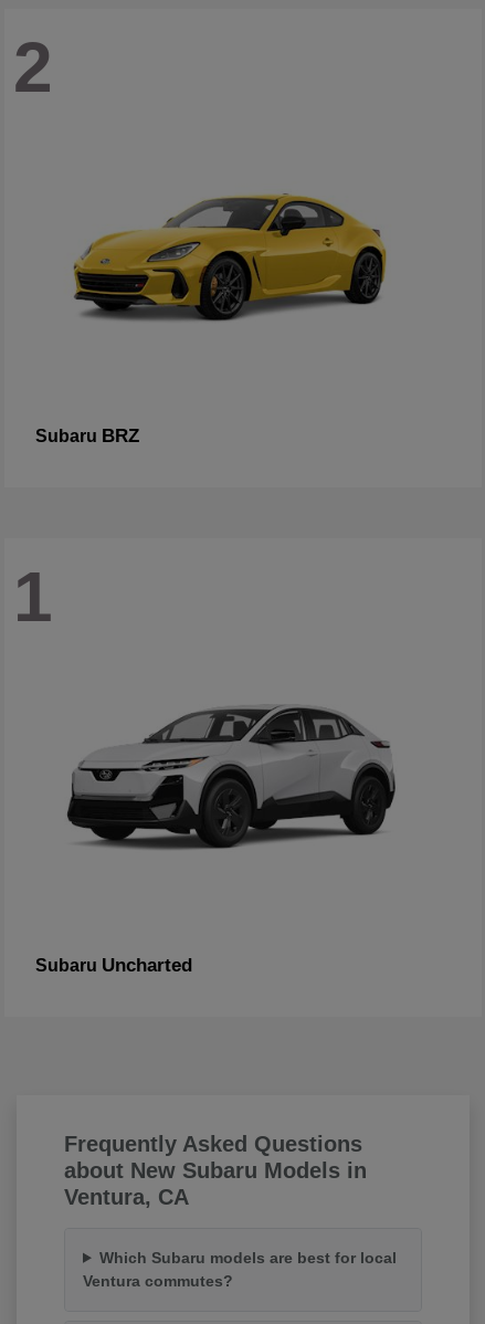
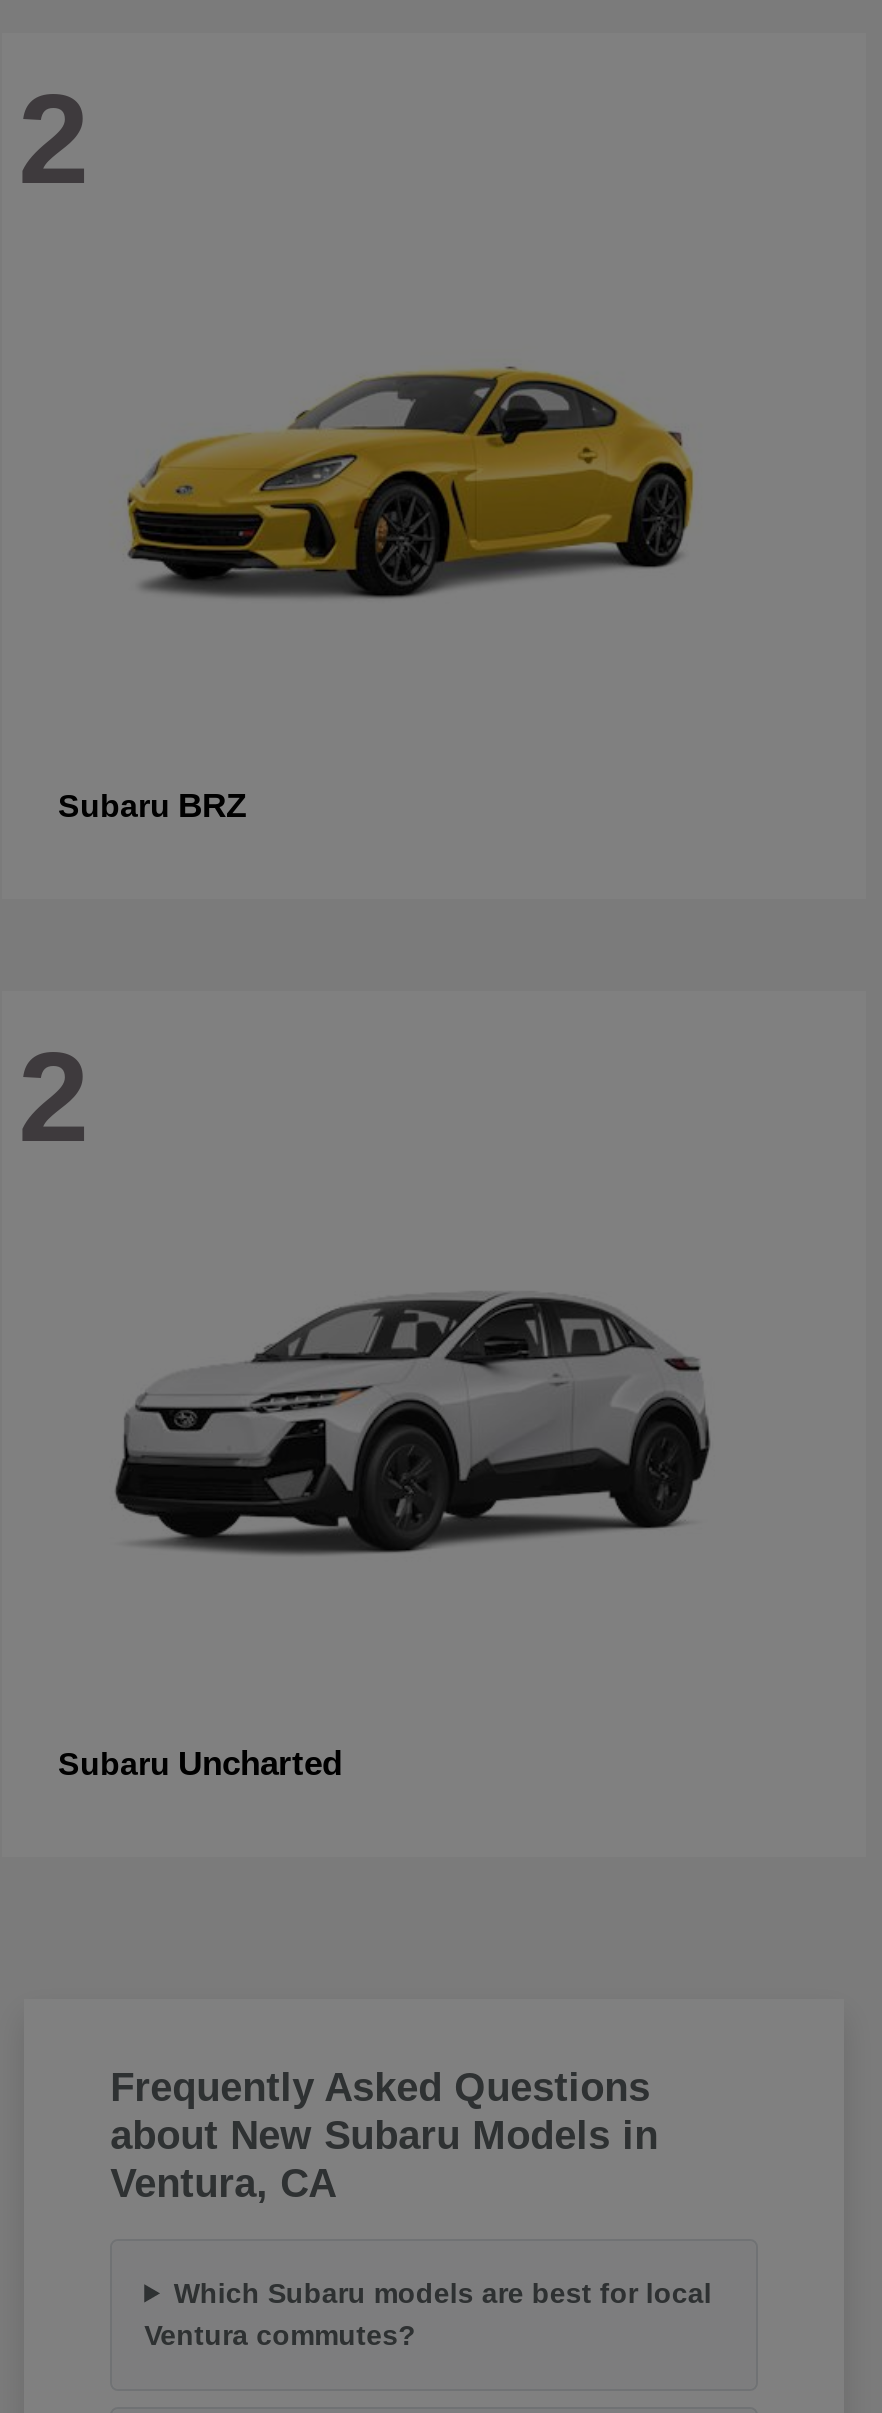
[13,556,53,636] 1 -> [18,1024,90,1168] 2

